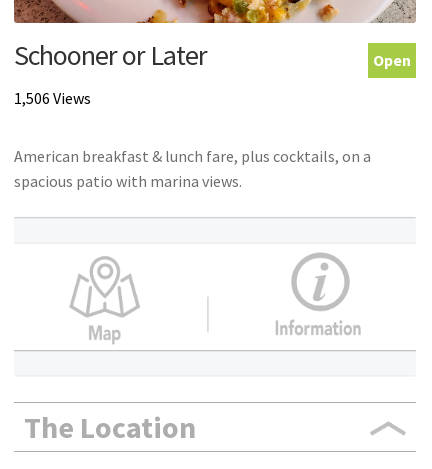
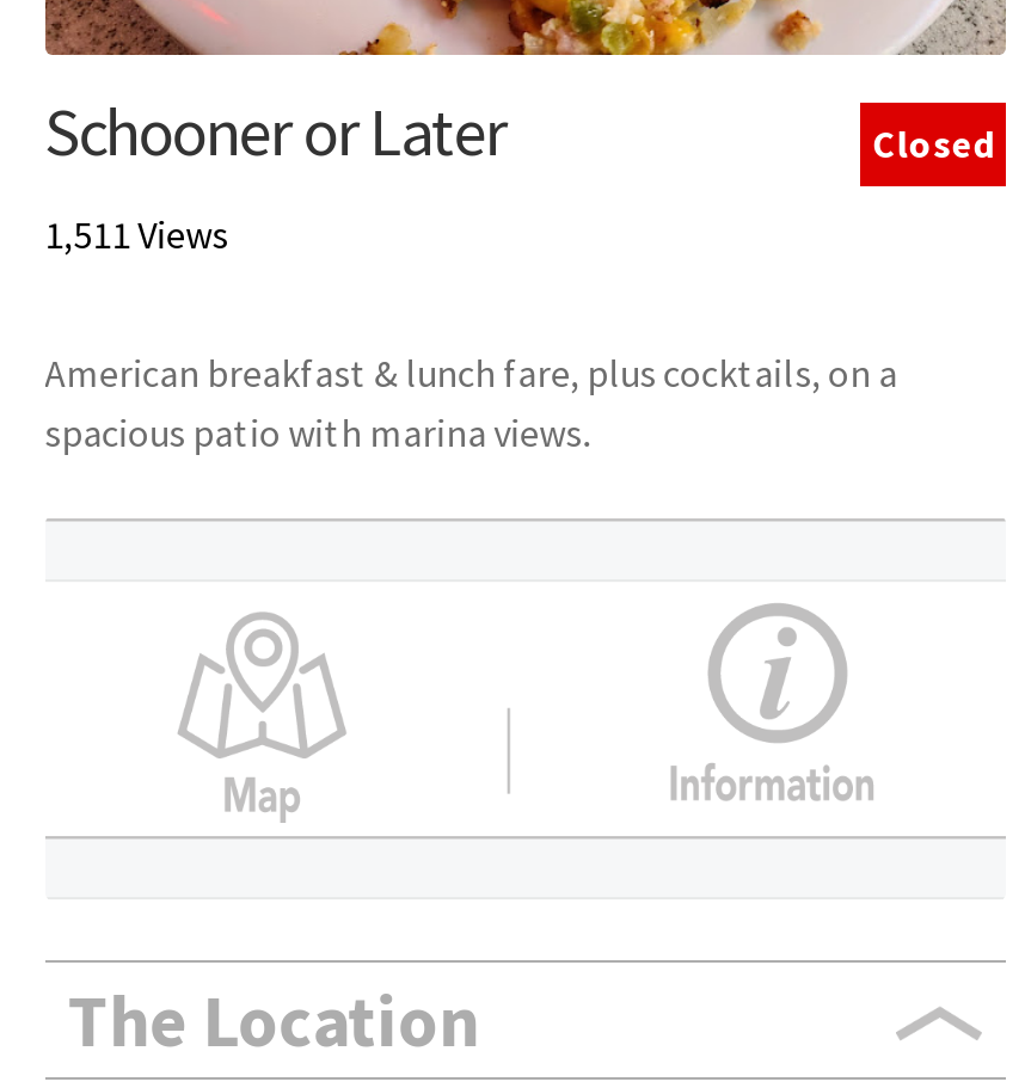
[373,50,411,70] Open -> [873,119,995,167] Closed
[14,88,91,108] 1,506 Views -> [44,210,228,258] 1,511 Views

